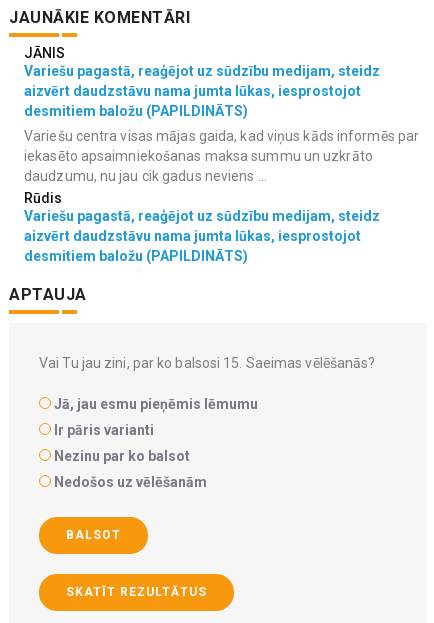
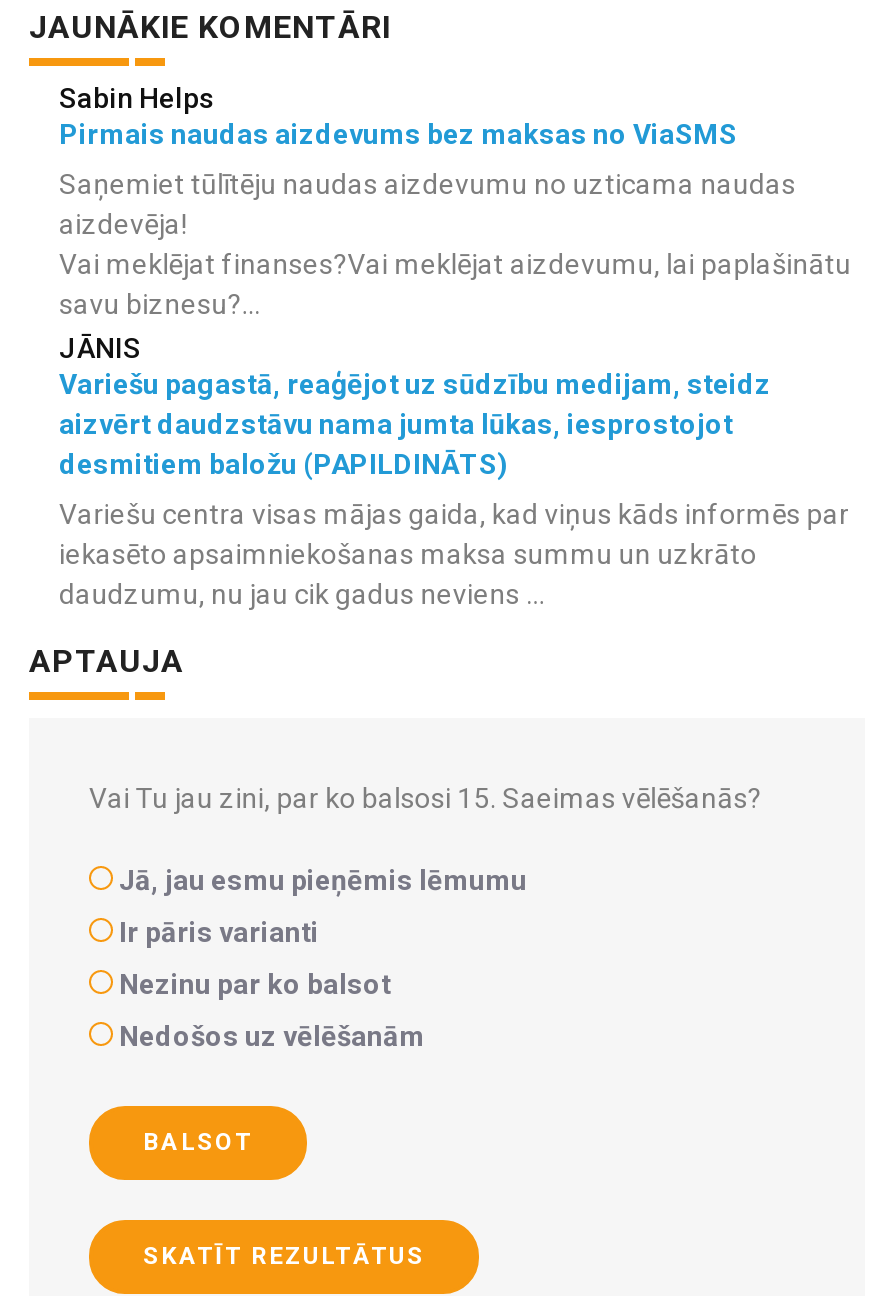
none -> [59,83,851,321] Sabin Helps | Pirmais naudas aizdevums bez maksas no ViaSMS | Saņemiet tūlītēju naudas aizdevumu no uzticama naudas | aizdevēja! | Vai meklējat finanses?Vai meklējat aizdevumu, lai paplašinātu | savu biznesu?...
moved [24,45,419,184] -> [59,333,849,611]: JĀNIS | Variešu pagastā, reaģējot uz sūdzību medijam, steidz | aizvērt daudzstāvu nama jumta lūkas, iesprostojot | desmitiem baložu (PAPILDINĀTS) | Variešu centra visas mājas gaida, kad viņus kāds informēs par | iekasēto apsaimniekošanas maksa summu un uzkrāto | daudzumu, nu jau cik gadus neviens ...
[24,190,380,264] Rūdis | Variešu pagastā, reaģējot uz sūdzību medijam, steidz | aizvērt daudzstāvu nama jumta lūkas, iesprostojot | desmitiem baložu (PAPILDINĀTS) -> none

